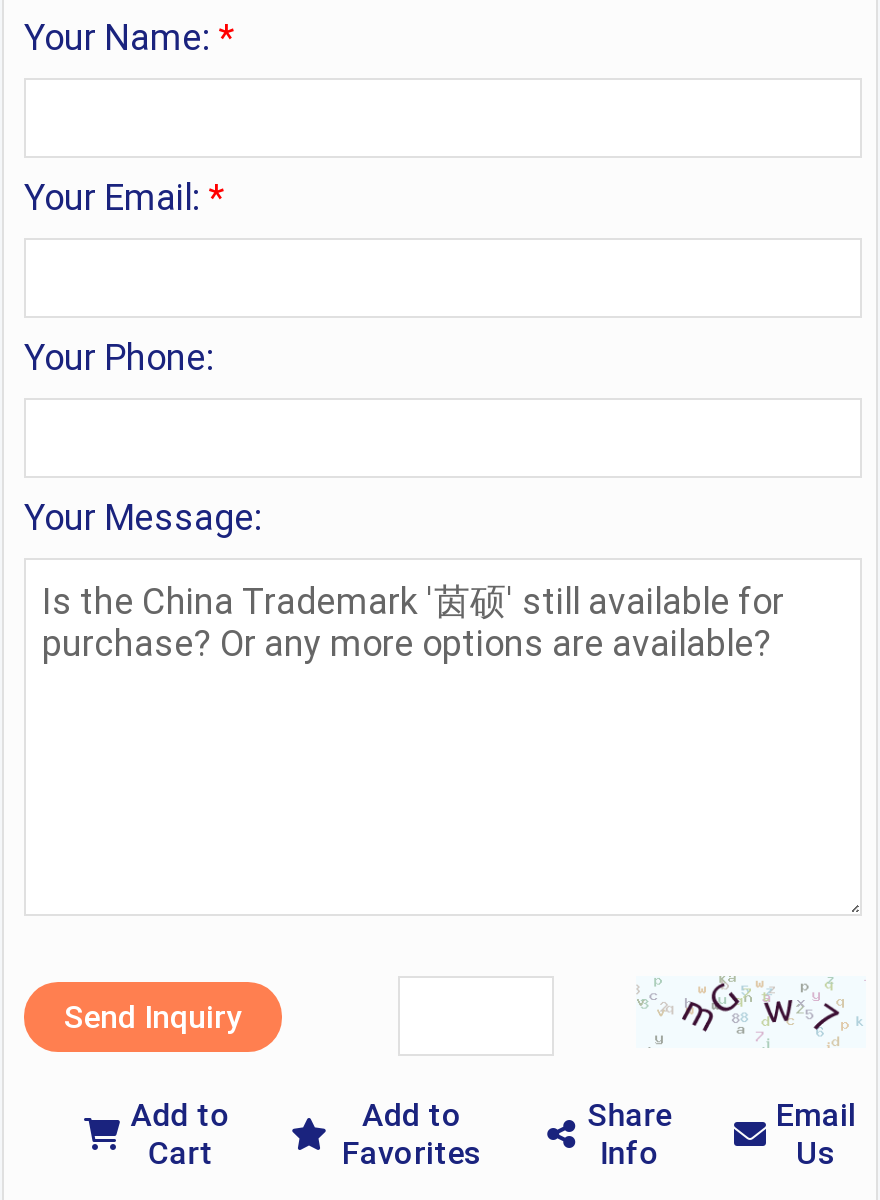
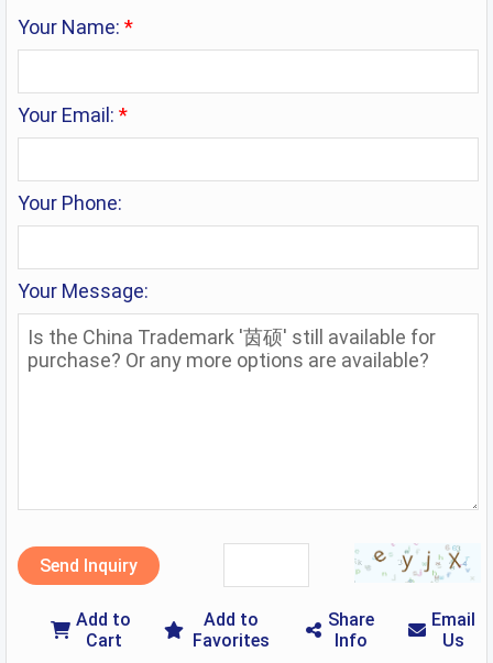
[638,976,862,1048] [image] -> [355,543,470,583] [image]

